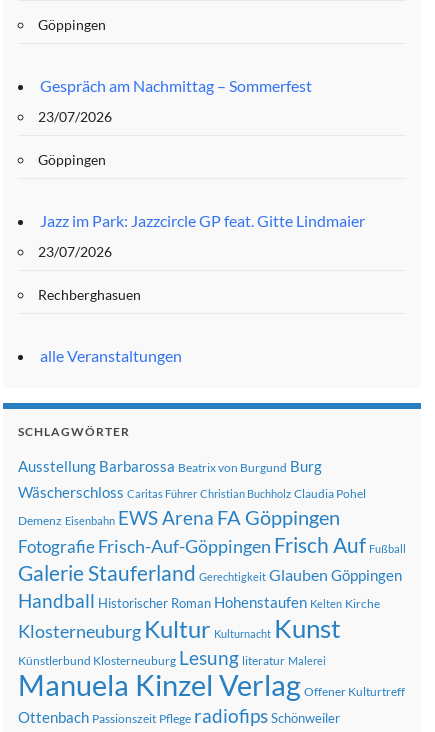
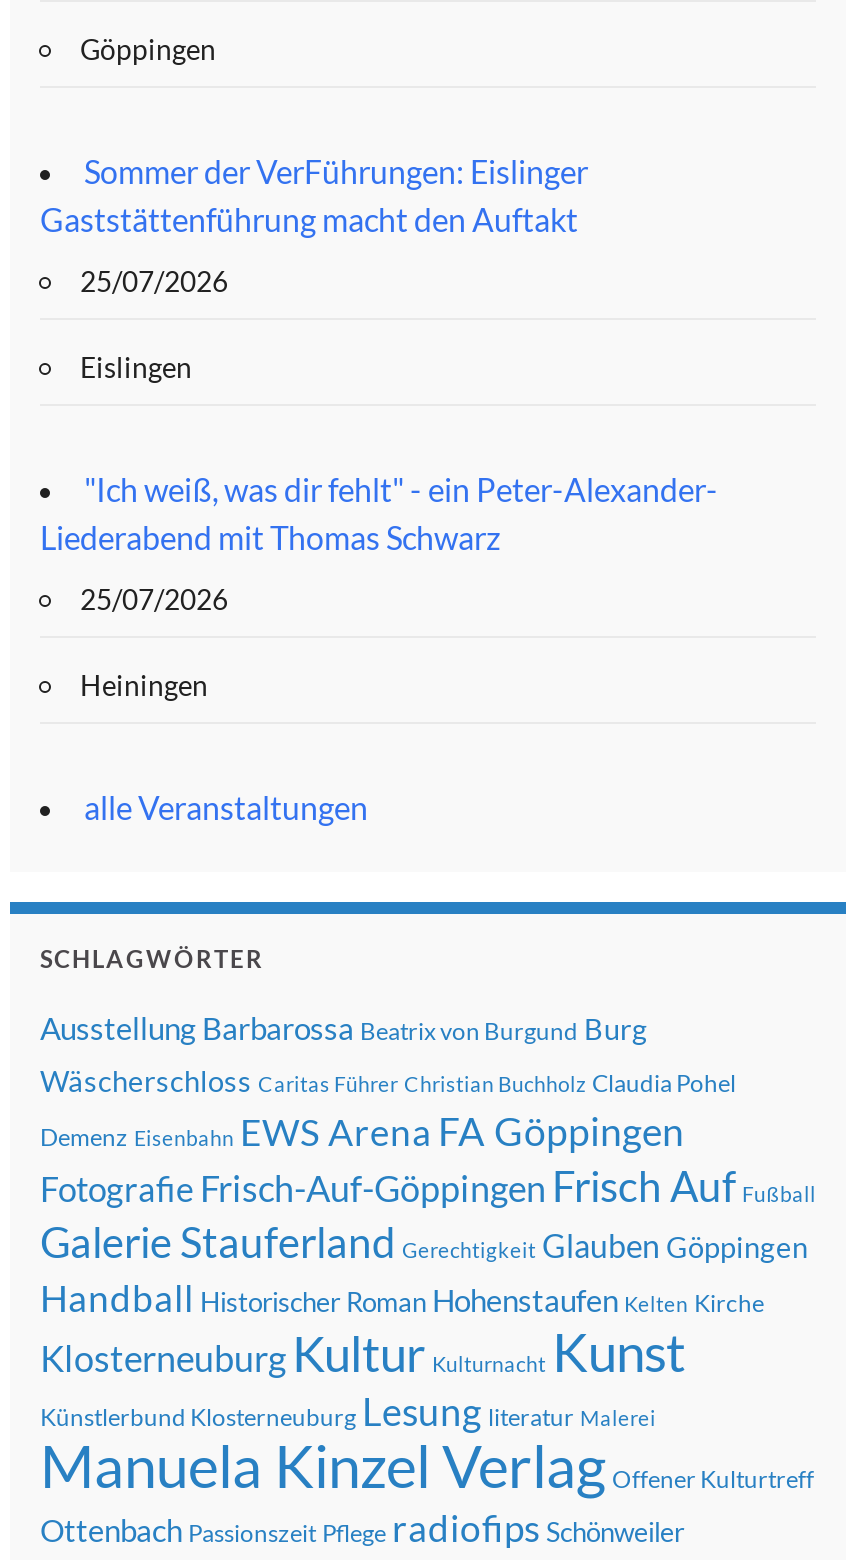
[40,76,312,95] Gespräch am Nachmittag – Sommerfest -> [40,152,588,238] Sommer der VerFührungen: Eislinger | Gaststättenführung macht den Auftakt
[38,108,112,125] 23/07/2026 -> [80,264,228,298] 25/07/2026
[38,151,106,168] Göppingen -> [80,350,192,384] Eislingen
[40,211,365,230] Jazz im Park: Jazzcircle GP feat. Gitte Lindmaier -> [40,470,718,556] "Ich weiß, was dir fehlt" - ein Peter-Alexander- | Liederabend mit Thomas Schwarz
[38,243,112,260] 23/07/2026 -> [80,582,228,616] 25/07/2026
[38,286,141,303] Rechberghasuen -> [80,668,208,702] Heiningen

